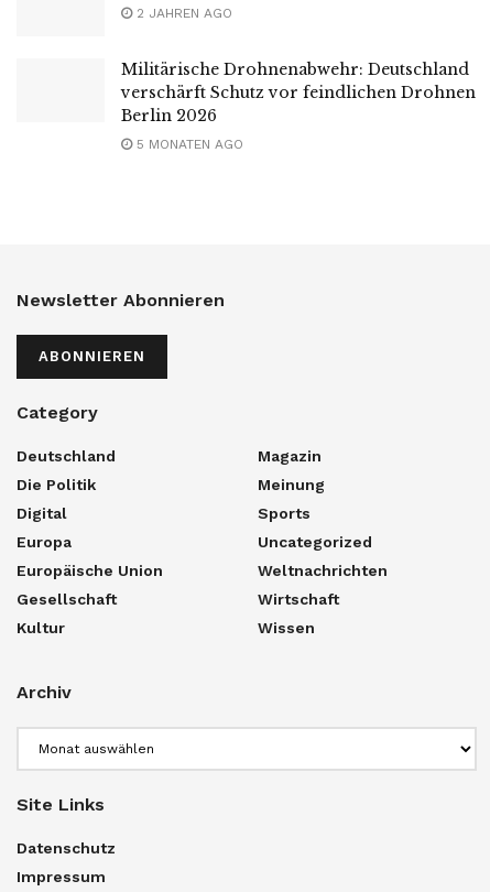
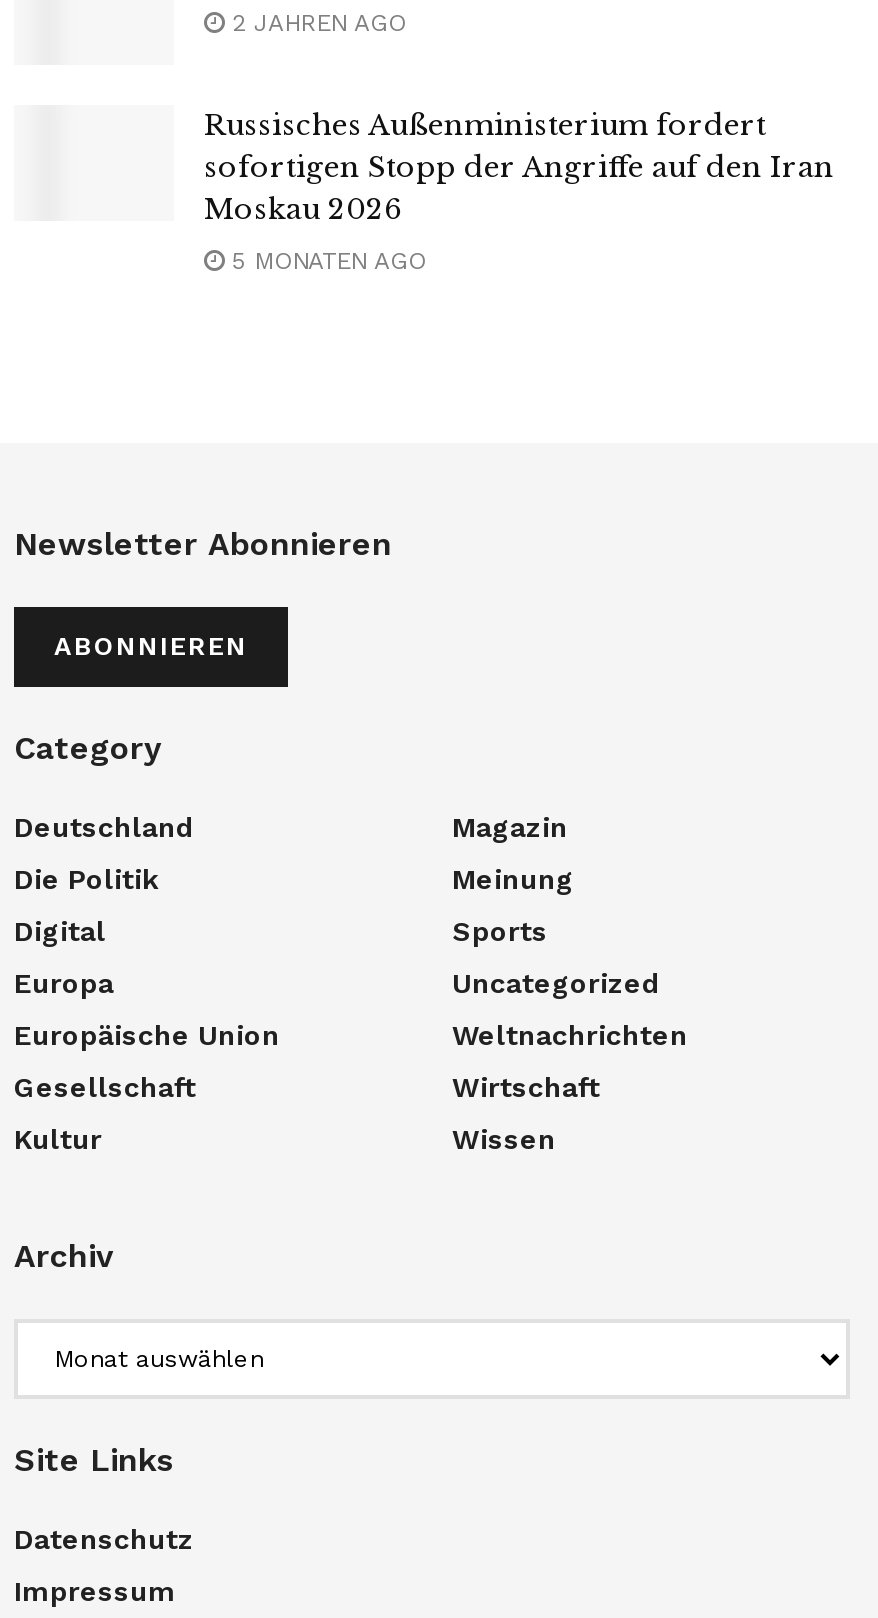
[121,60,476,126] Militärische Drohnenabwehr: Deutschland | verschärft Schutz vor feindlichen Drohnen | Berlin 2026 -> [204,108,834,228] Russisches Außenministerium fordert | sofortigen Stopp der Angriffe auf den Iran | Moskau 2026

